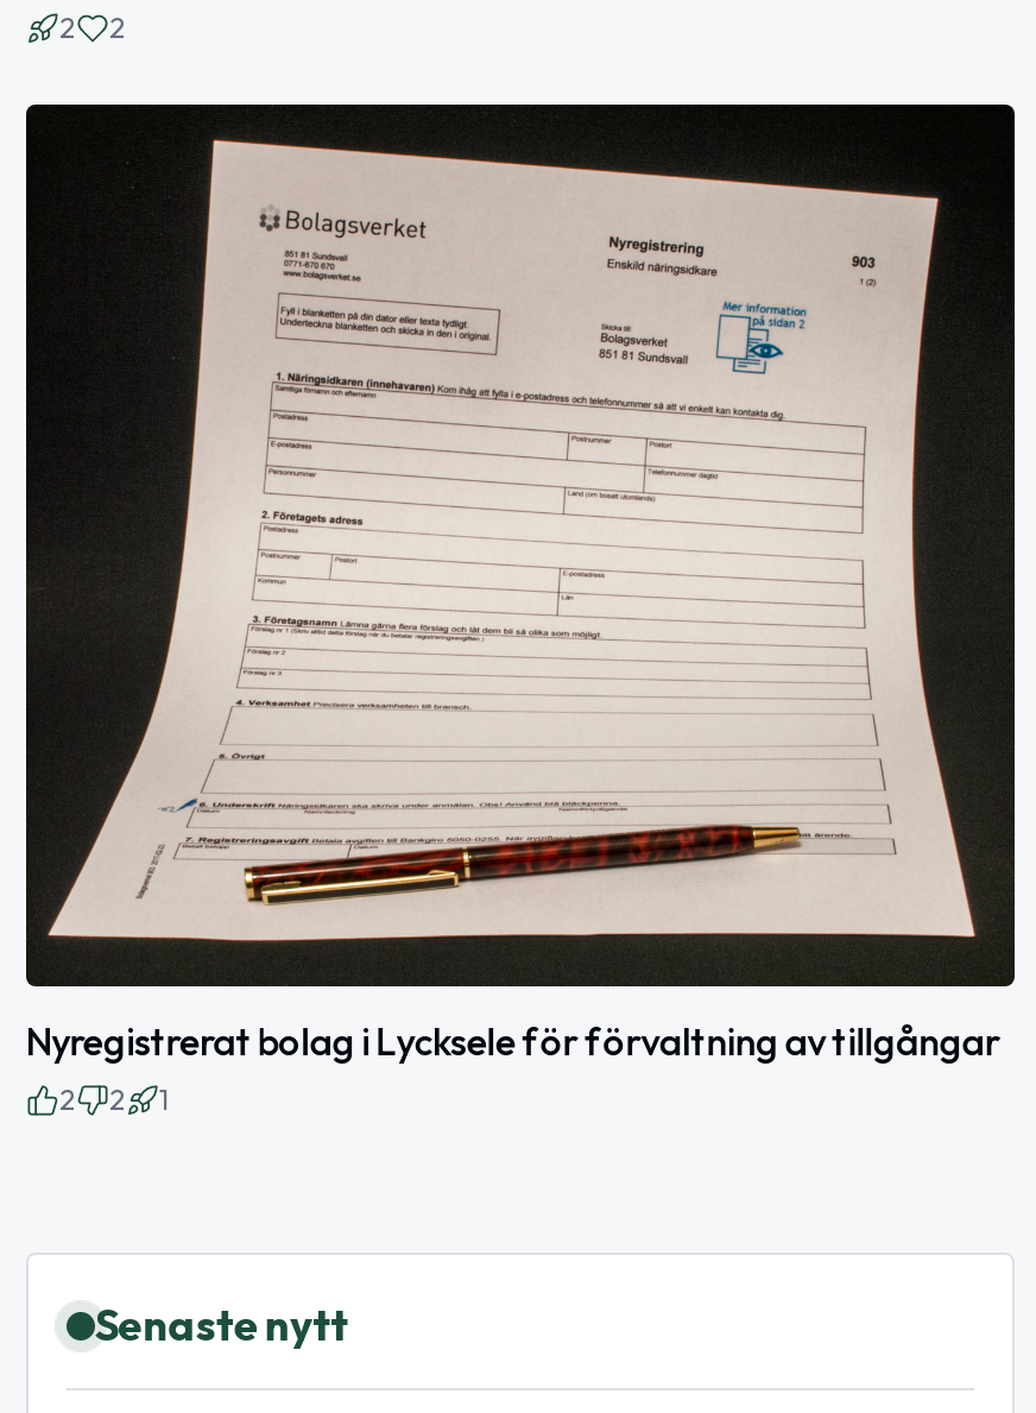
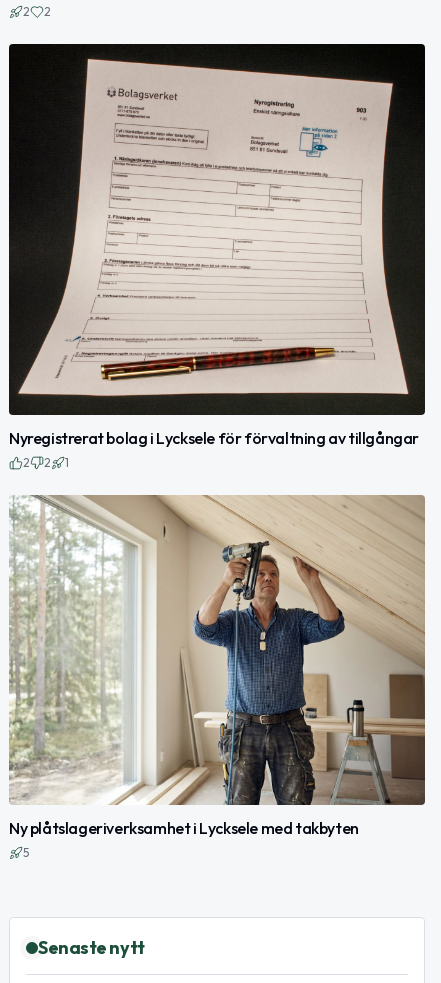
none -> [9,494,426,860] [image] | Ny plåtslageriverksamhet i Lycksele med takbyten | 5

